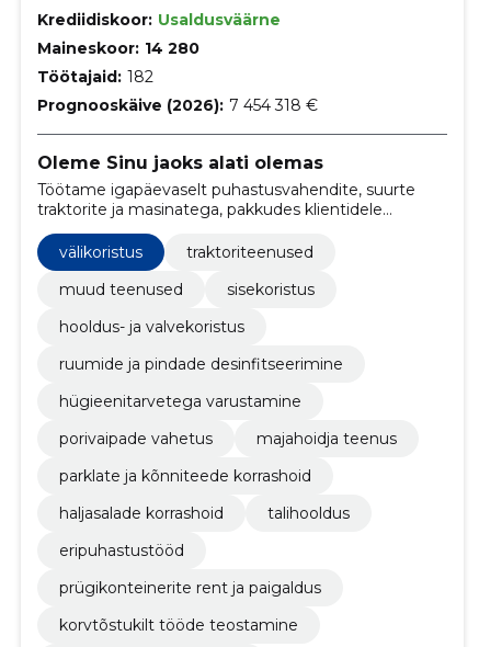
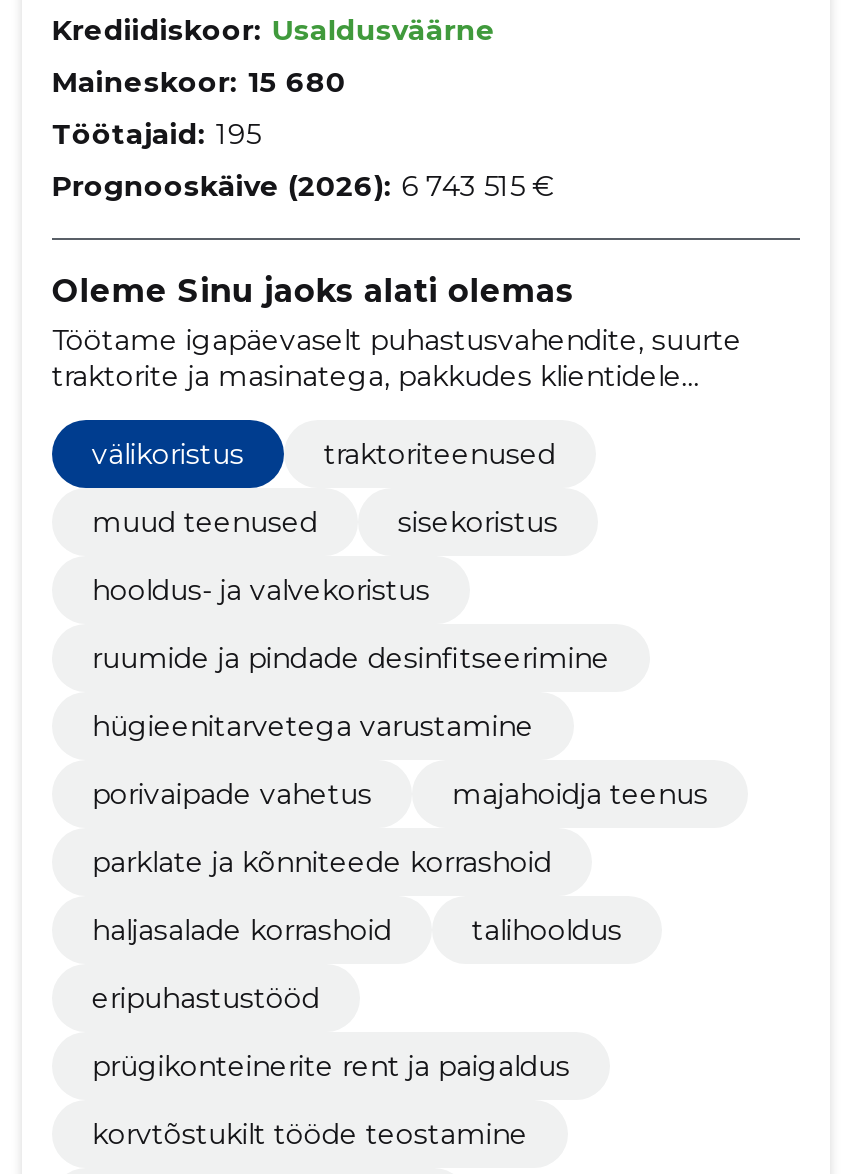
[37,38,199,58] Maineskoor: 14 280 -> [52,64,346,100] Maineskoor: 15 680
[37,67,153,87] Töötajaid: 182 -> [52,116,260,152] Töötajaid: 195
[37,95,318,115] Prognooskäive (2026): 7 454 318 € -> [52,168,554,204] Prognooskäive (2026): 6 743 515 €

